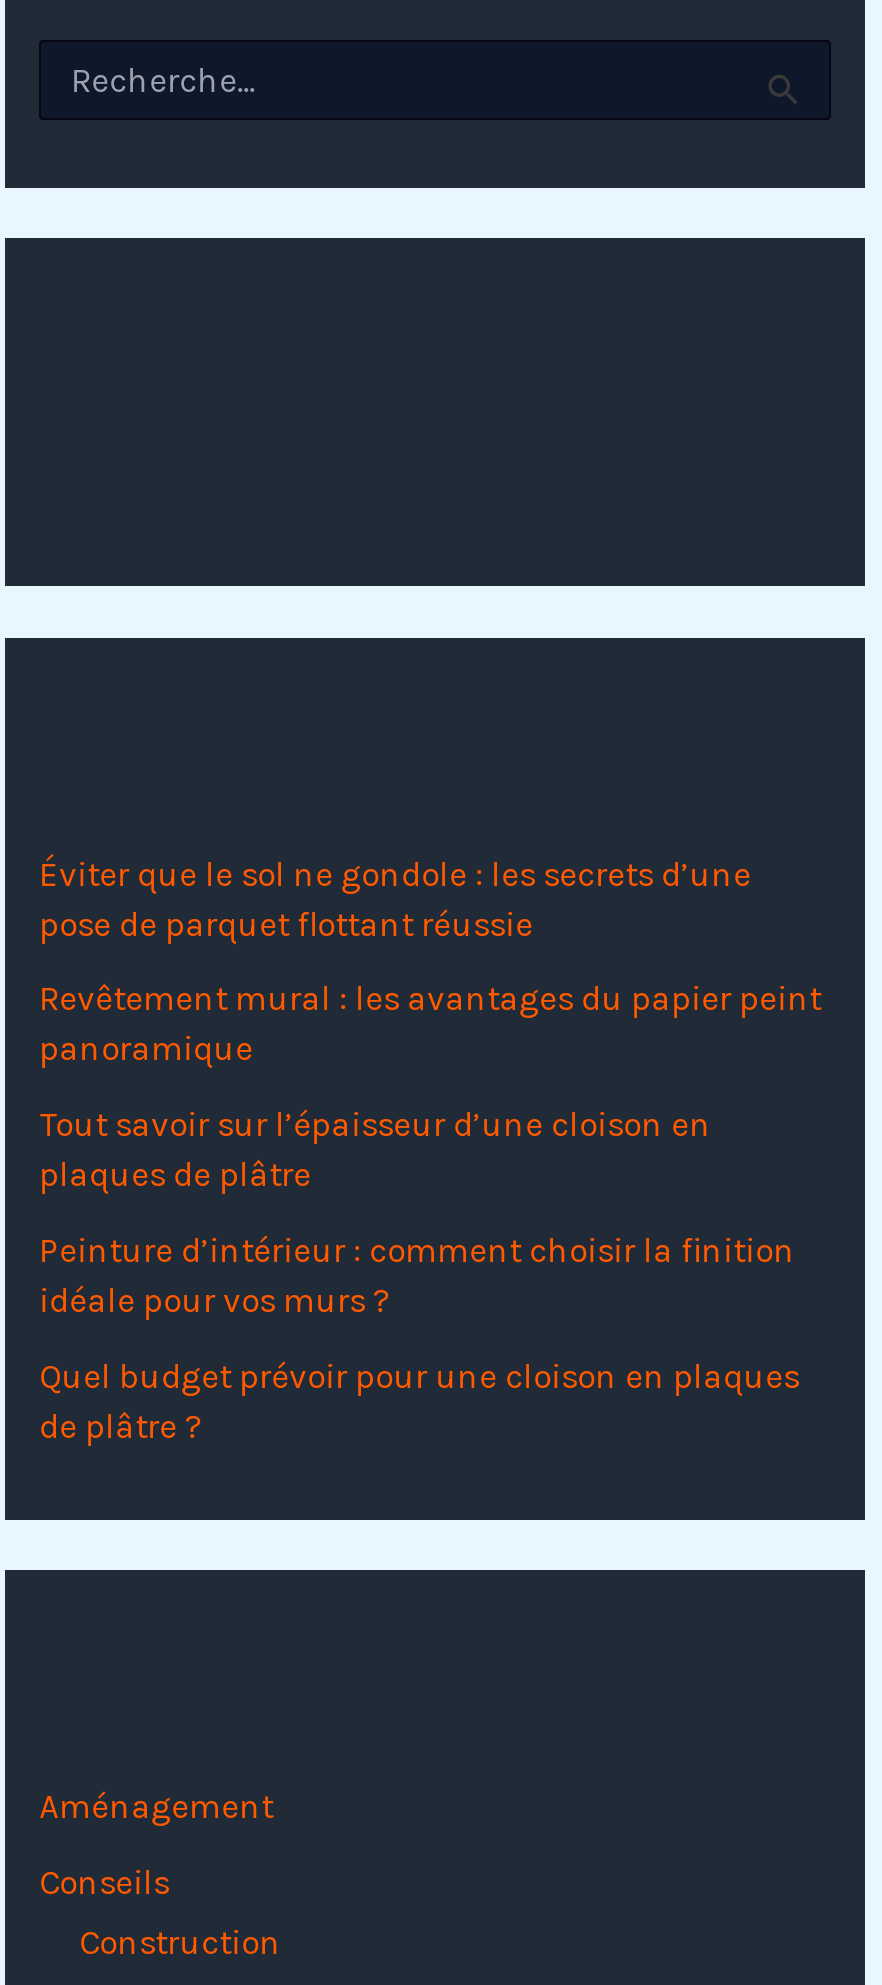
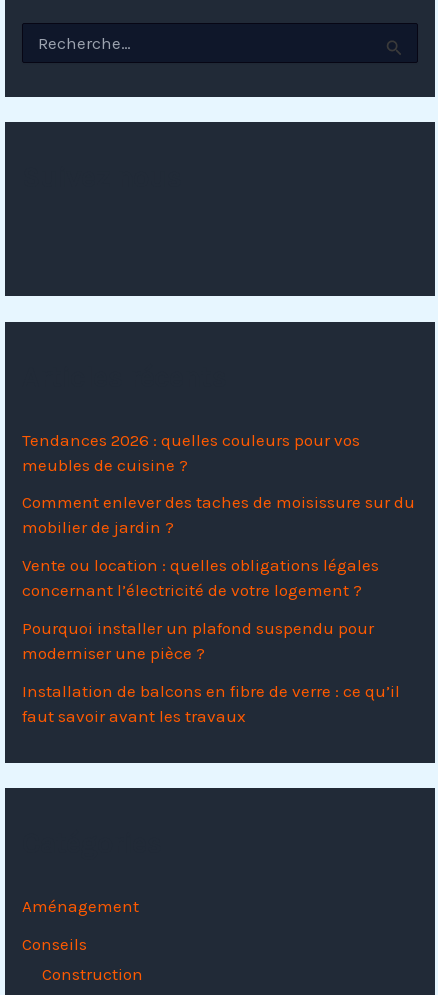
[39,853,751,943] Éviter que le sol ne gondole : les secrets d’une | pose de parquet flottant réussie -> [22,430,360,475] Tendances 2026 : quelles couleurs pour vos | meubles de cuisine ?
[39,979,821,1069] Revêtement mural : les avantages du papier peint | panoramique -> [22,492,415,537] Comment enlever des taches de moisissure sur du | mobilier de jardin ?
[39,1104,711,1194] Tout savoir sur l’épaisseur d’une cloison en | plaques de plâtre -> [22,555,379,600] Vente ou location : quelles obligations légales | concernant l’électricité de votre logement ?
[39,1230,795,1320] Peinture d’intérieur : comment choisir la finition | idéale pour vos murs ? -> [22,618,374,663] Pourquoi installer un plafond suspendu pour | moderniser une pièce ?
[39,1355,799,1445] Quel budget prévoir pour une cloison en plaques | de plâtre ? -> [22,681,400,726] Installation de balcons en fibre de verre : ce qu’il | faut savoir avant les travaux

